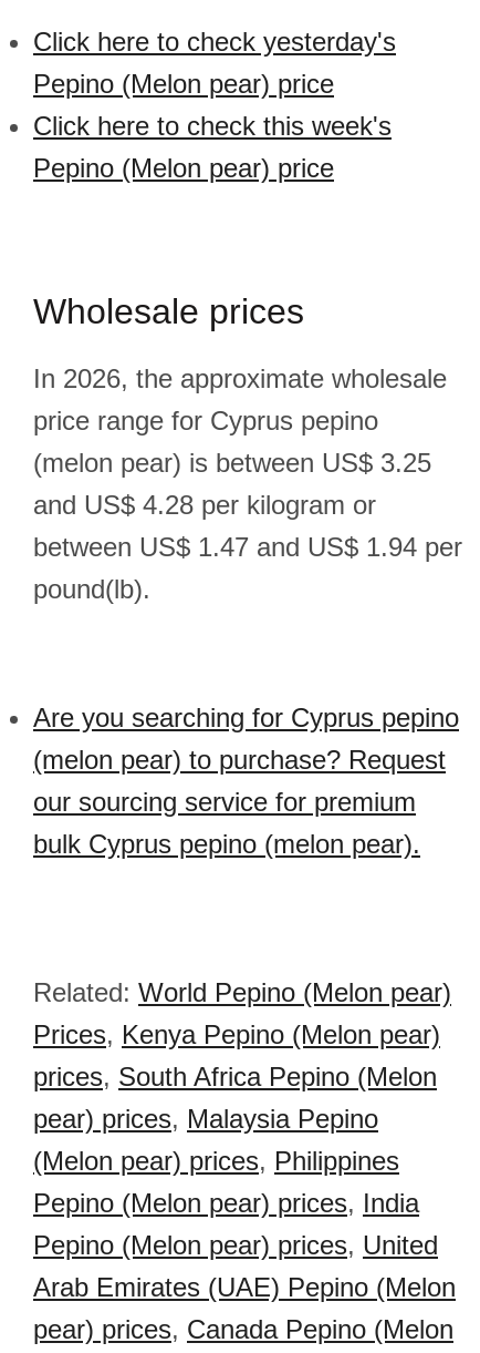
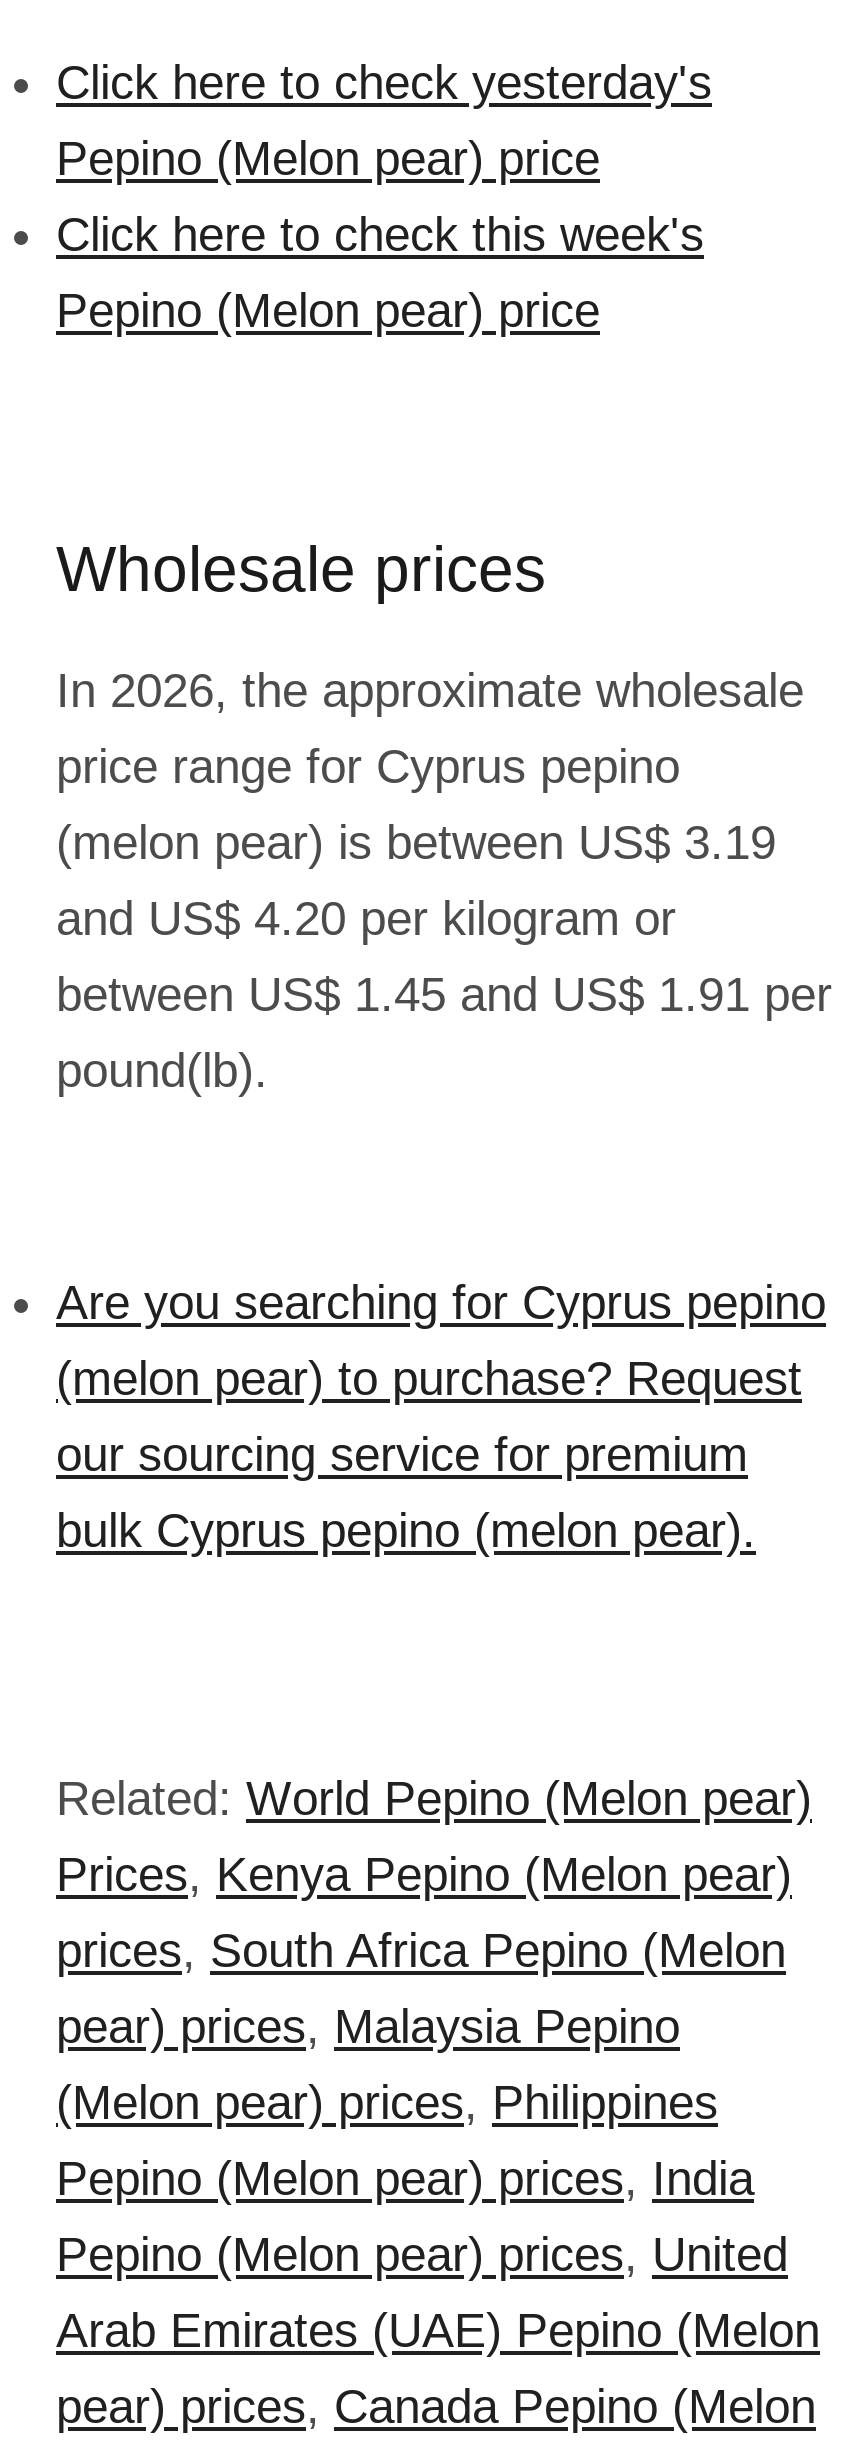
[33,448,431,478] (melon pear) is between US$ 3.25 -> [56,815,776,869] (melon pear) is between US$ 3.19
[33,490,376,520] and US$ 4.28 per kilogram or -> [56,891,676,945] and US$ 4.20 per kilogram or
[33,532,462,562] between US$ 1.47 and US$ 1.94 per -> [56,967,832,1021] between US$ 1.45 and US$ 1.91 per

